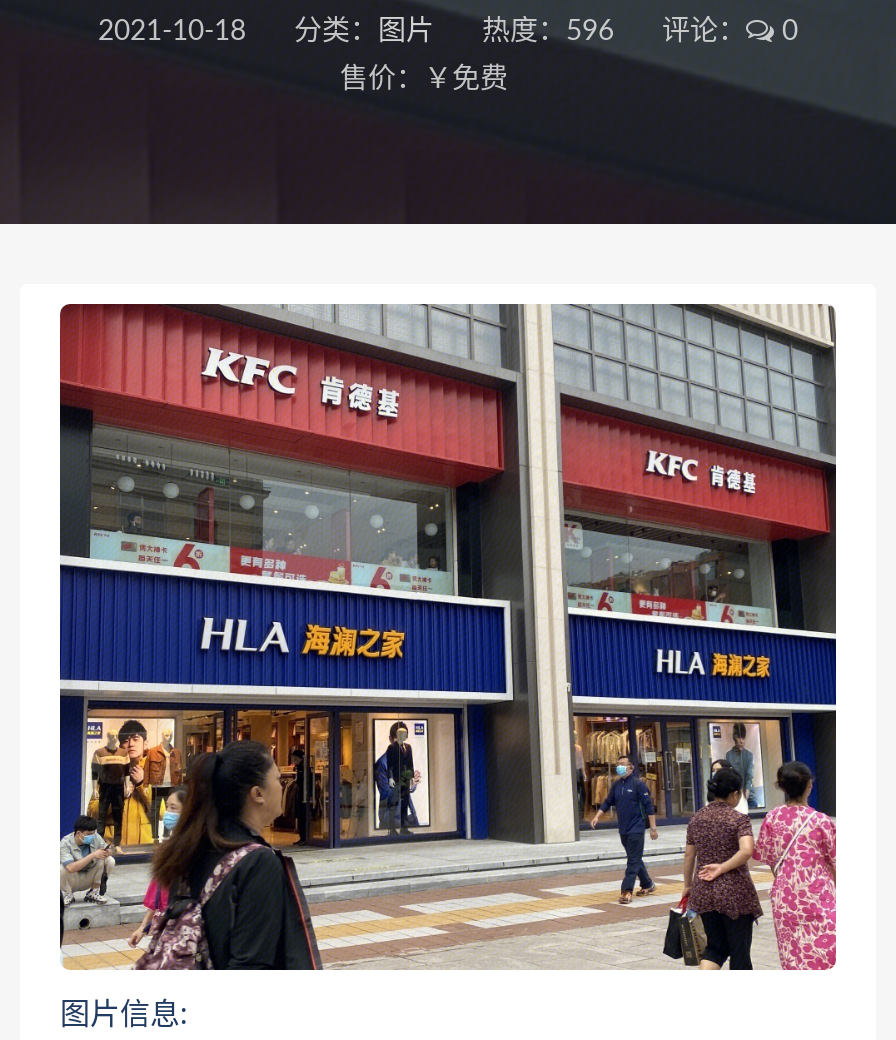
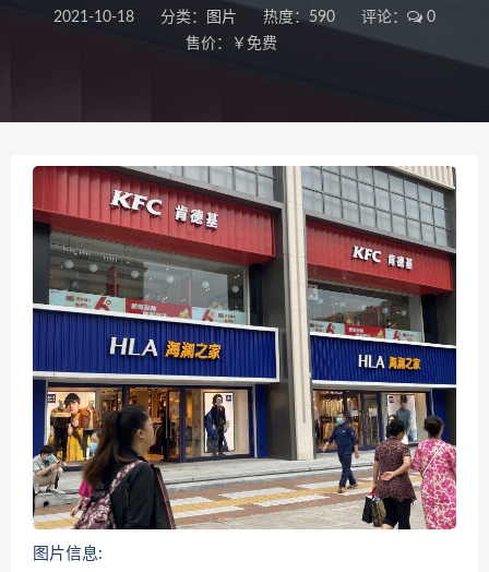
[98,18,798,46] 2021-10-18 分类：图片 热度：596 评论： 0 -> [53,10,436,25] 2021-10-18 分类：图片 热度：590 评论： 0

